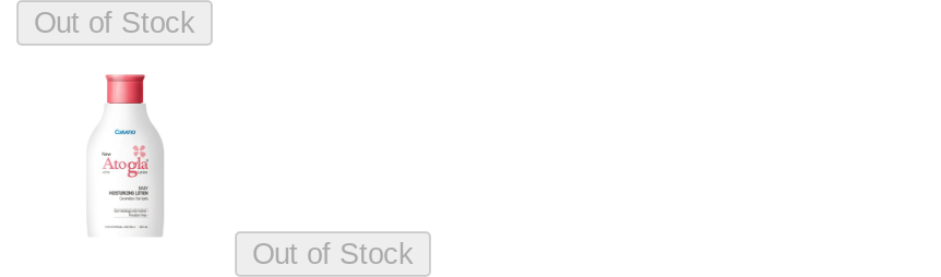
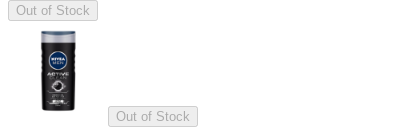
[86,65,165,244] [image] -> [40,30,77,112] [image]

